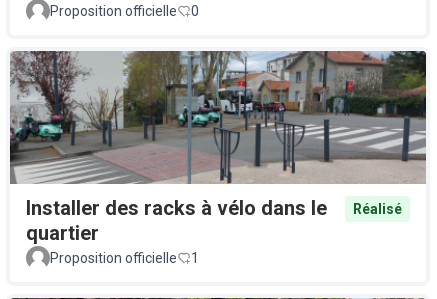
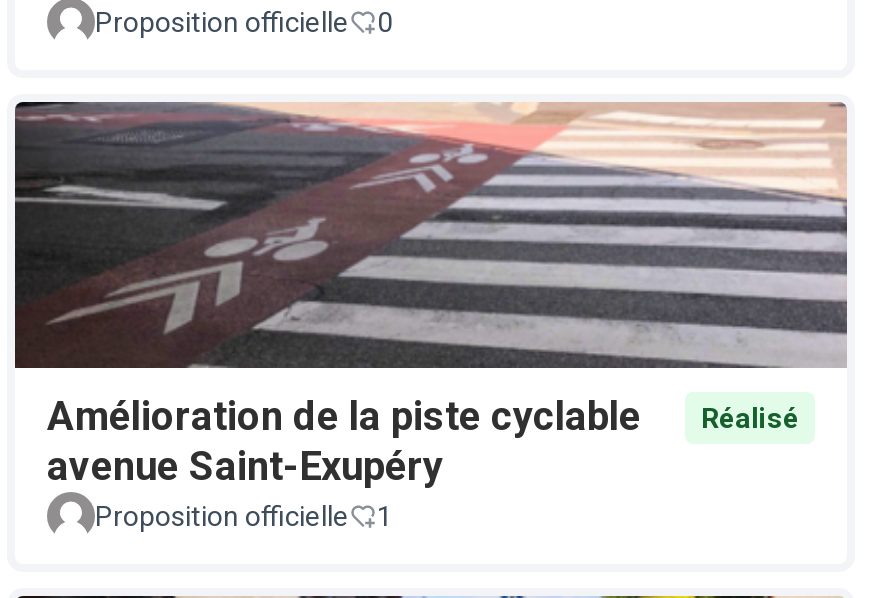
[9,50,427,245] [image] | Installer des racks à vélo dans le | quartier -> [13,102,847,490] [image] | Amélioration de la piste cyclable | avenue Saint-Exupéry

